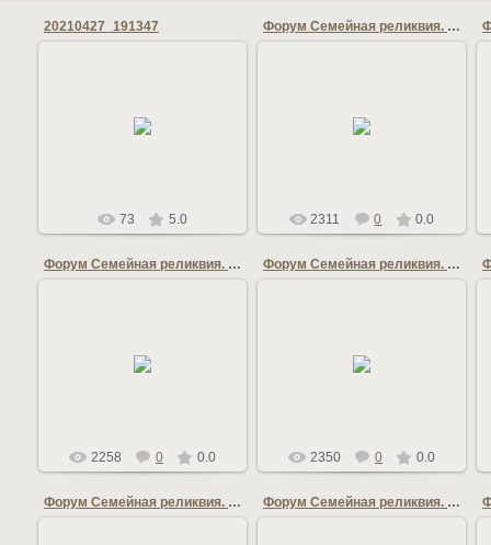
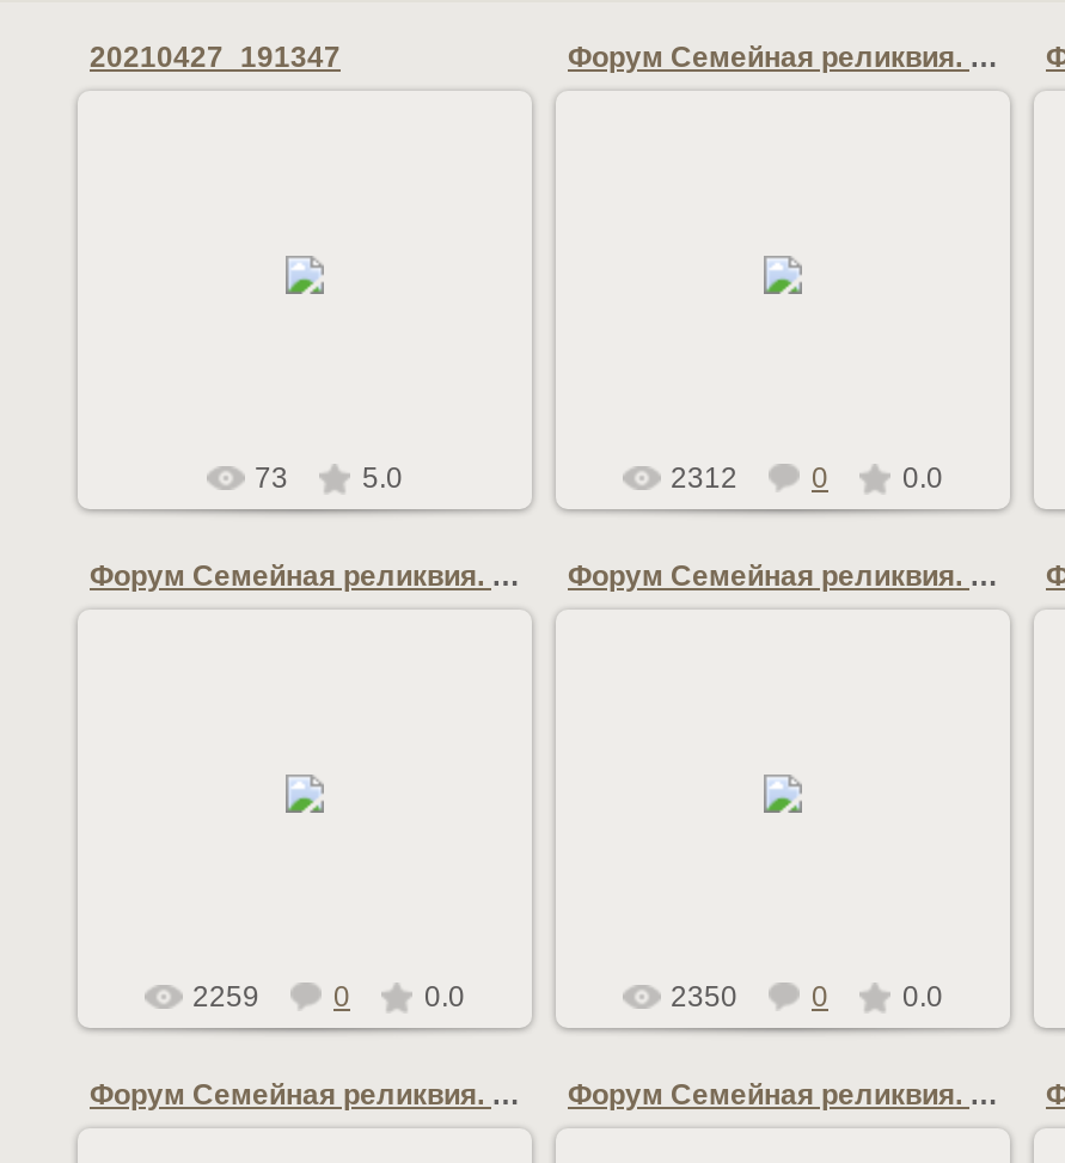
[311,212,340,227] 2311 -> [671,461,737,495] 2312
[91,450,122,465] 2258 -> [192,980,259,1014] 2259

